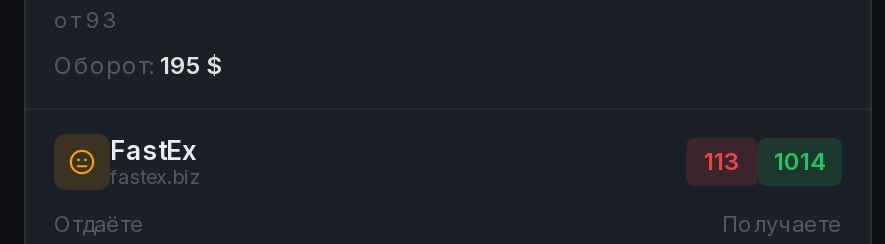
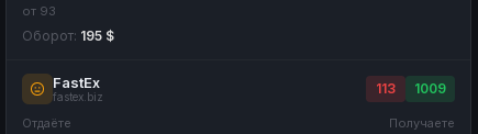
[704,145,826,175] 113 1014 -> [376,80,446,96] 113 1009

